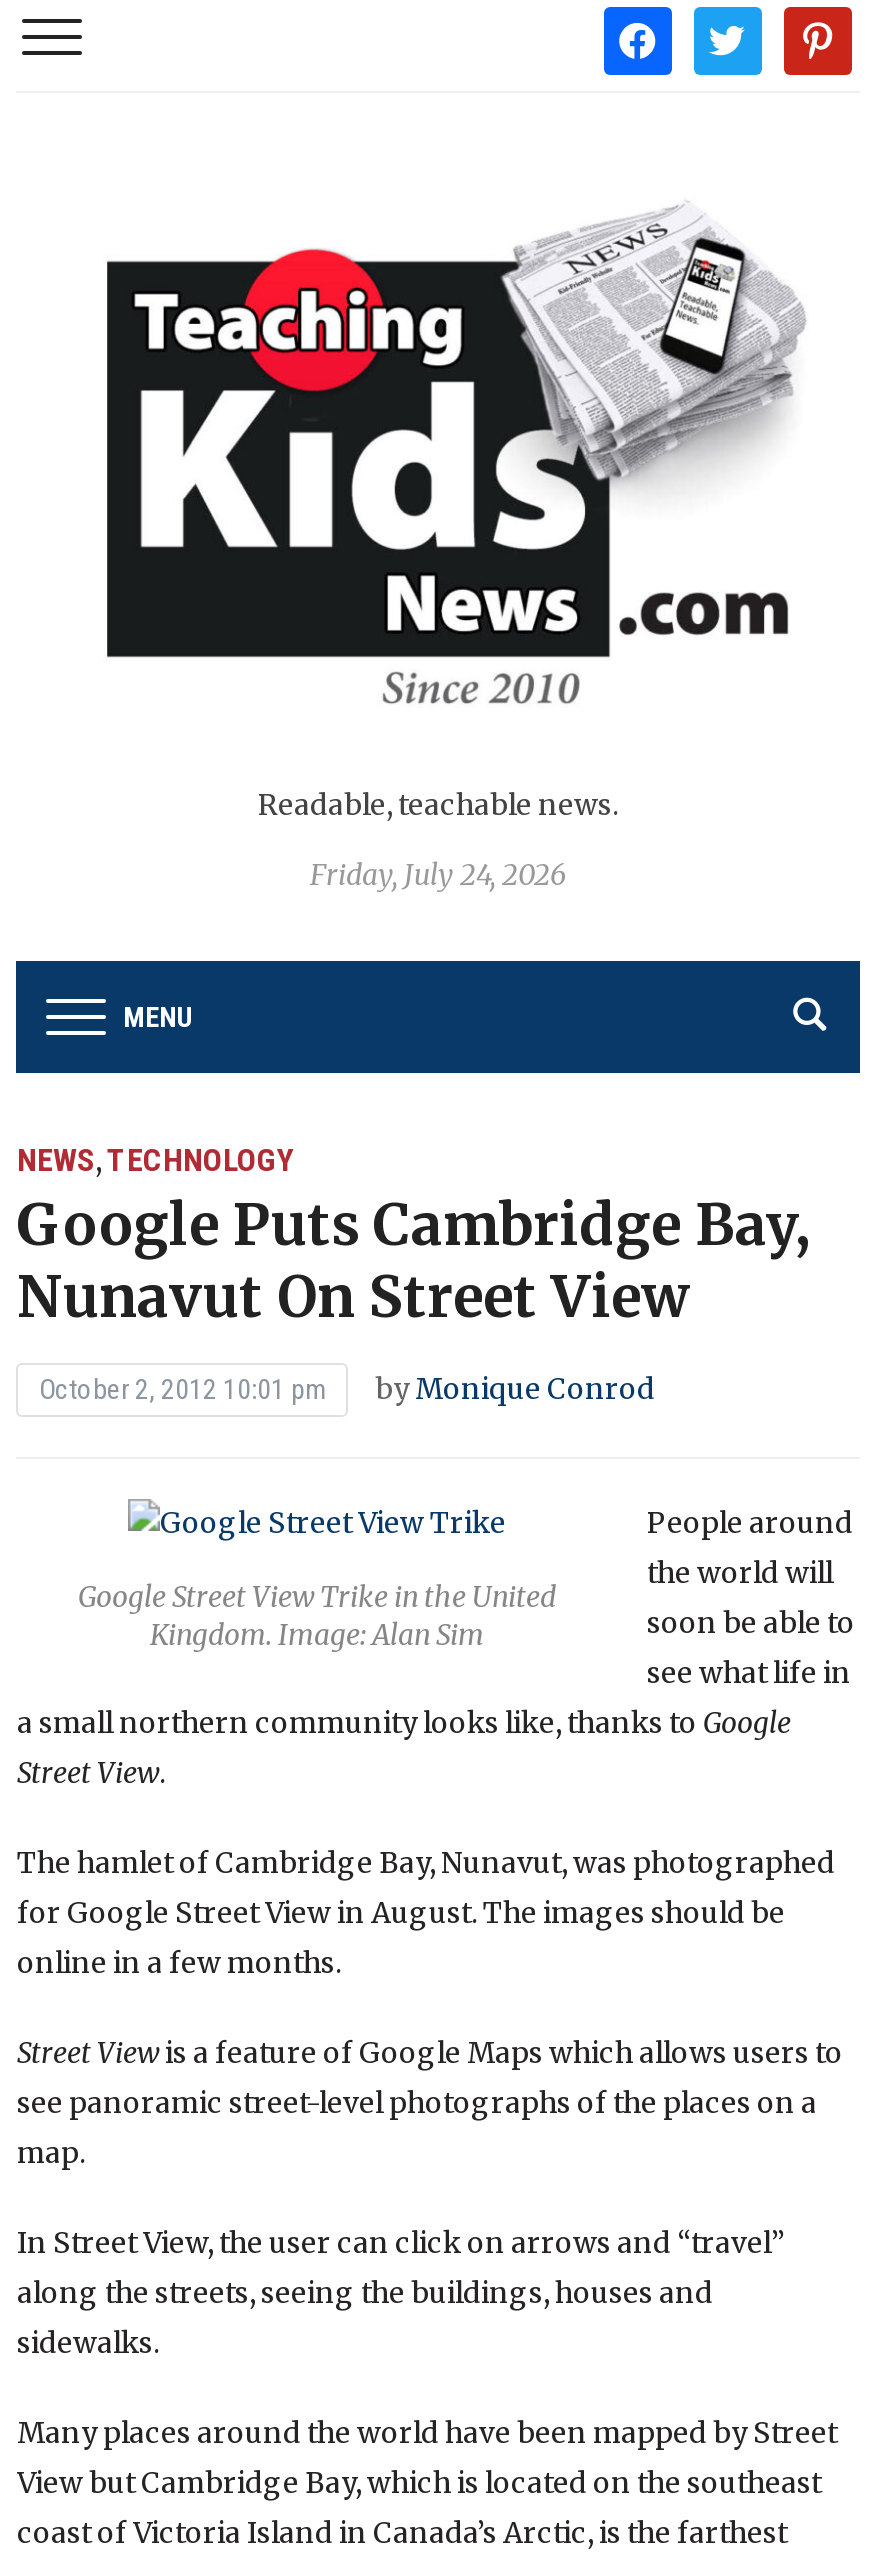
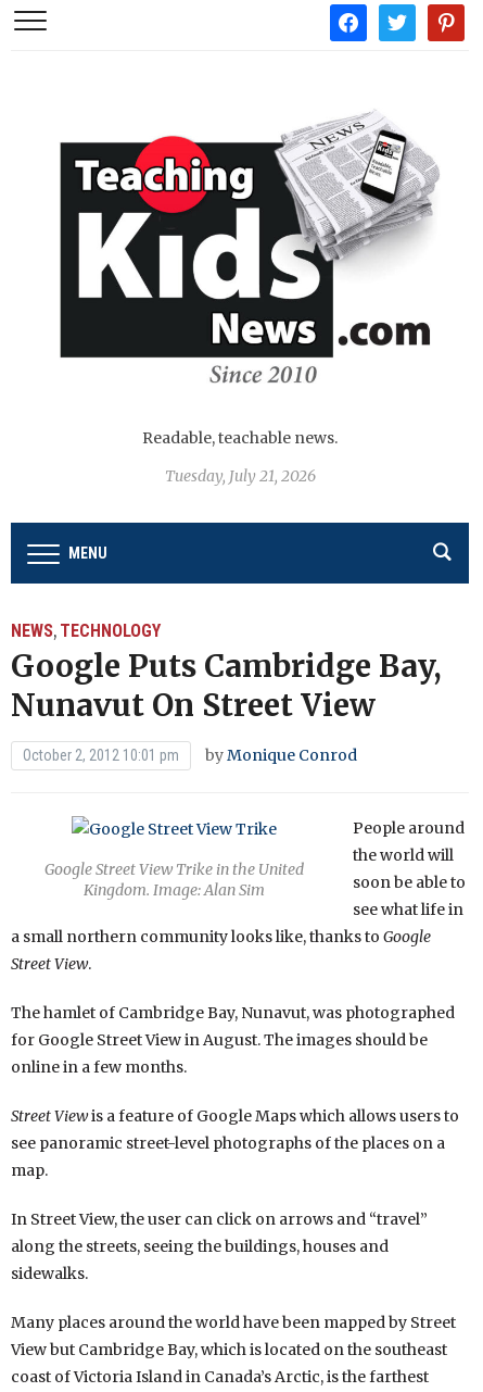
[310,857,566,893] Friday, July 24, 2026 -> [164,467,315,486] Tuesday, July 21, 2026

